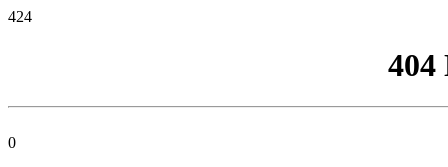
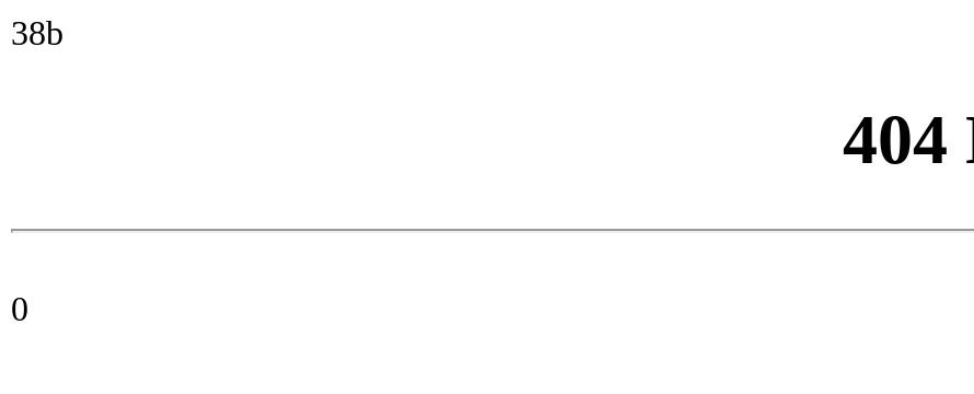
[8,8,32,25] 424 -> [11,14,63,51] 38b

